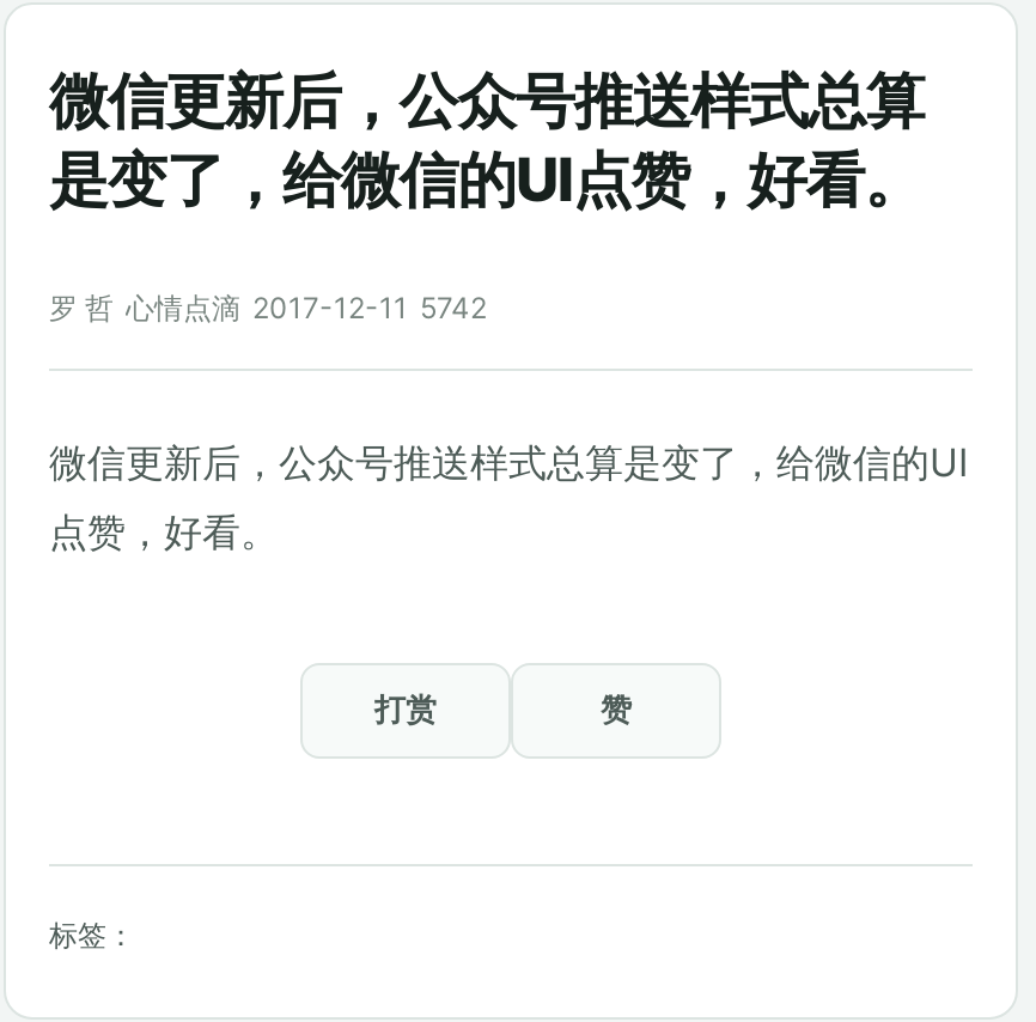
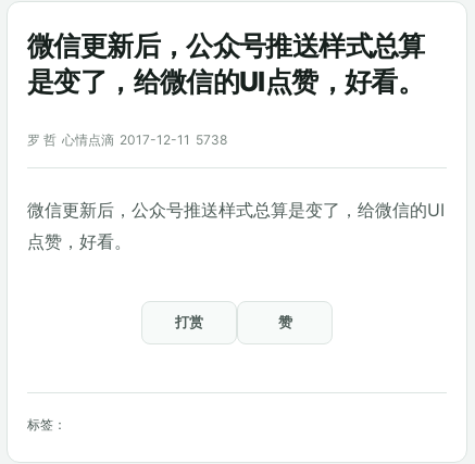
[49,290,487,326] 罗 哲 心情点滴 2017-12-11 5742 -> [27,131,227,148] 罗 哲 心情点滴 2017-12-11 5738

